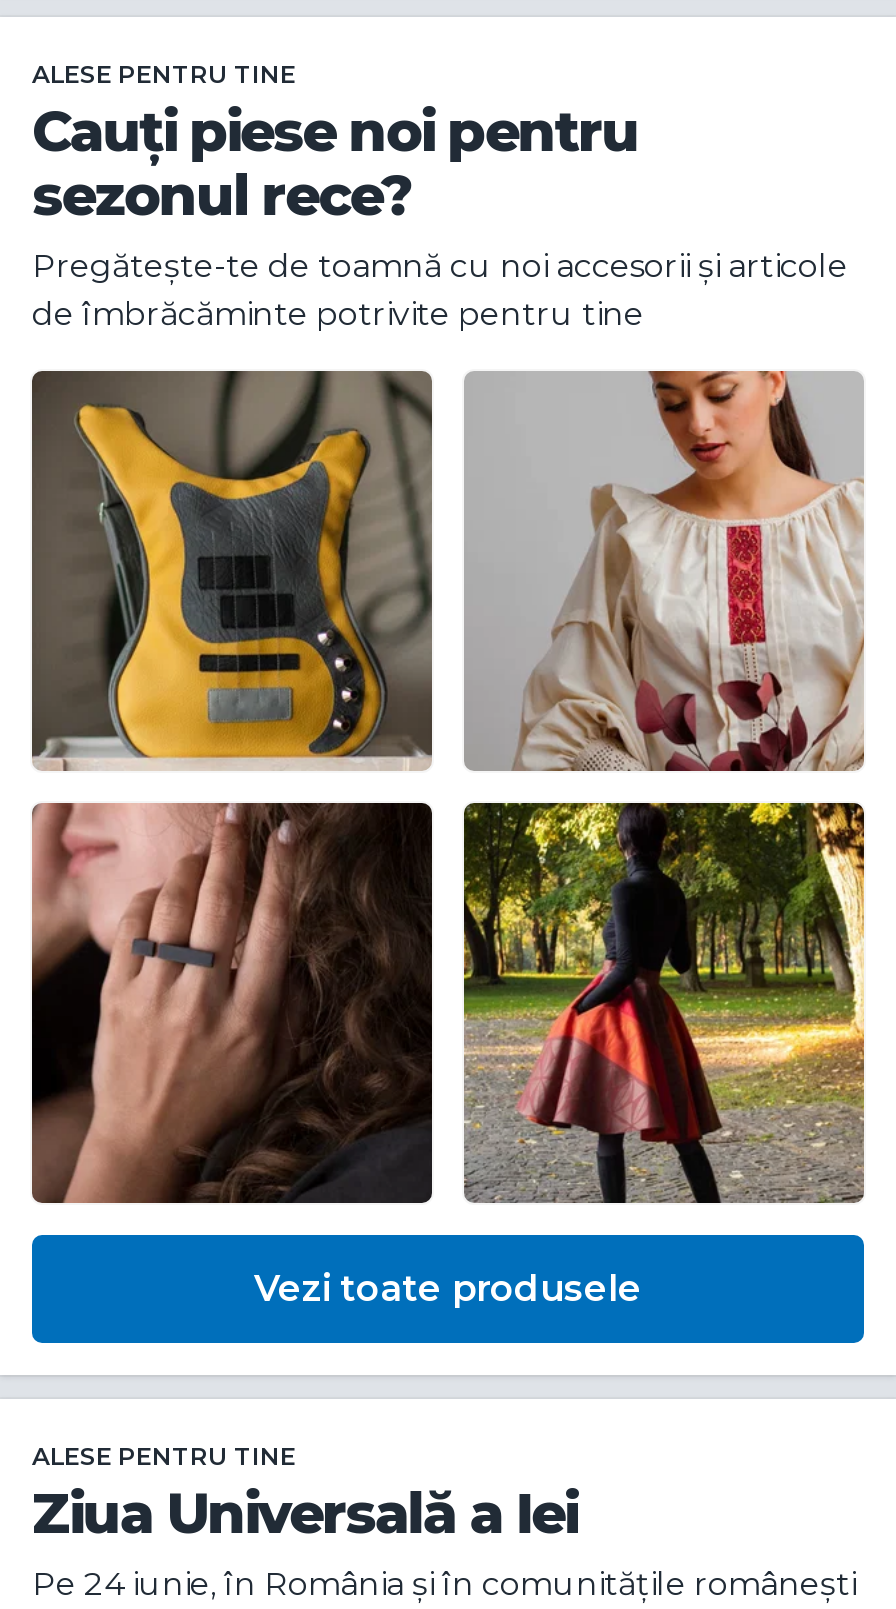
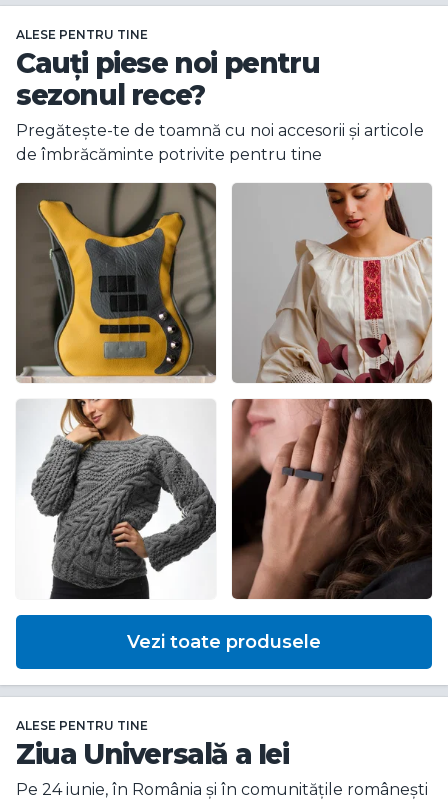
[30,801,434,1205] [image] -> [16,398,216,599] [image]
[462,801,866,1205] [image] -> [231,398,433,599] [image]

